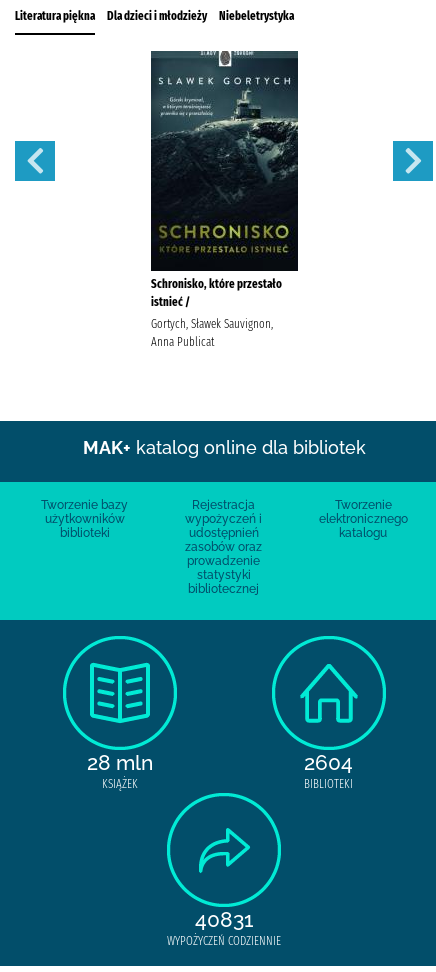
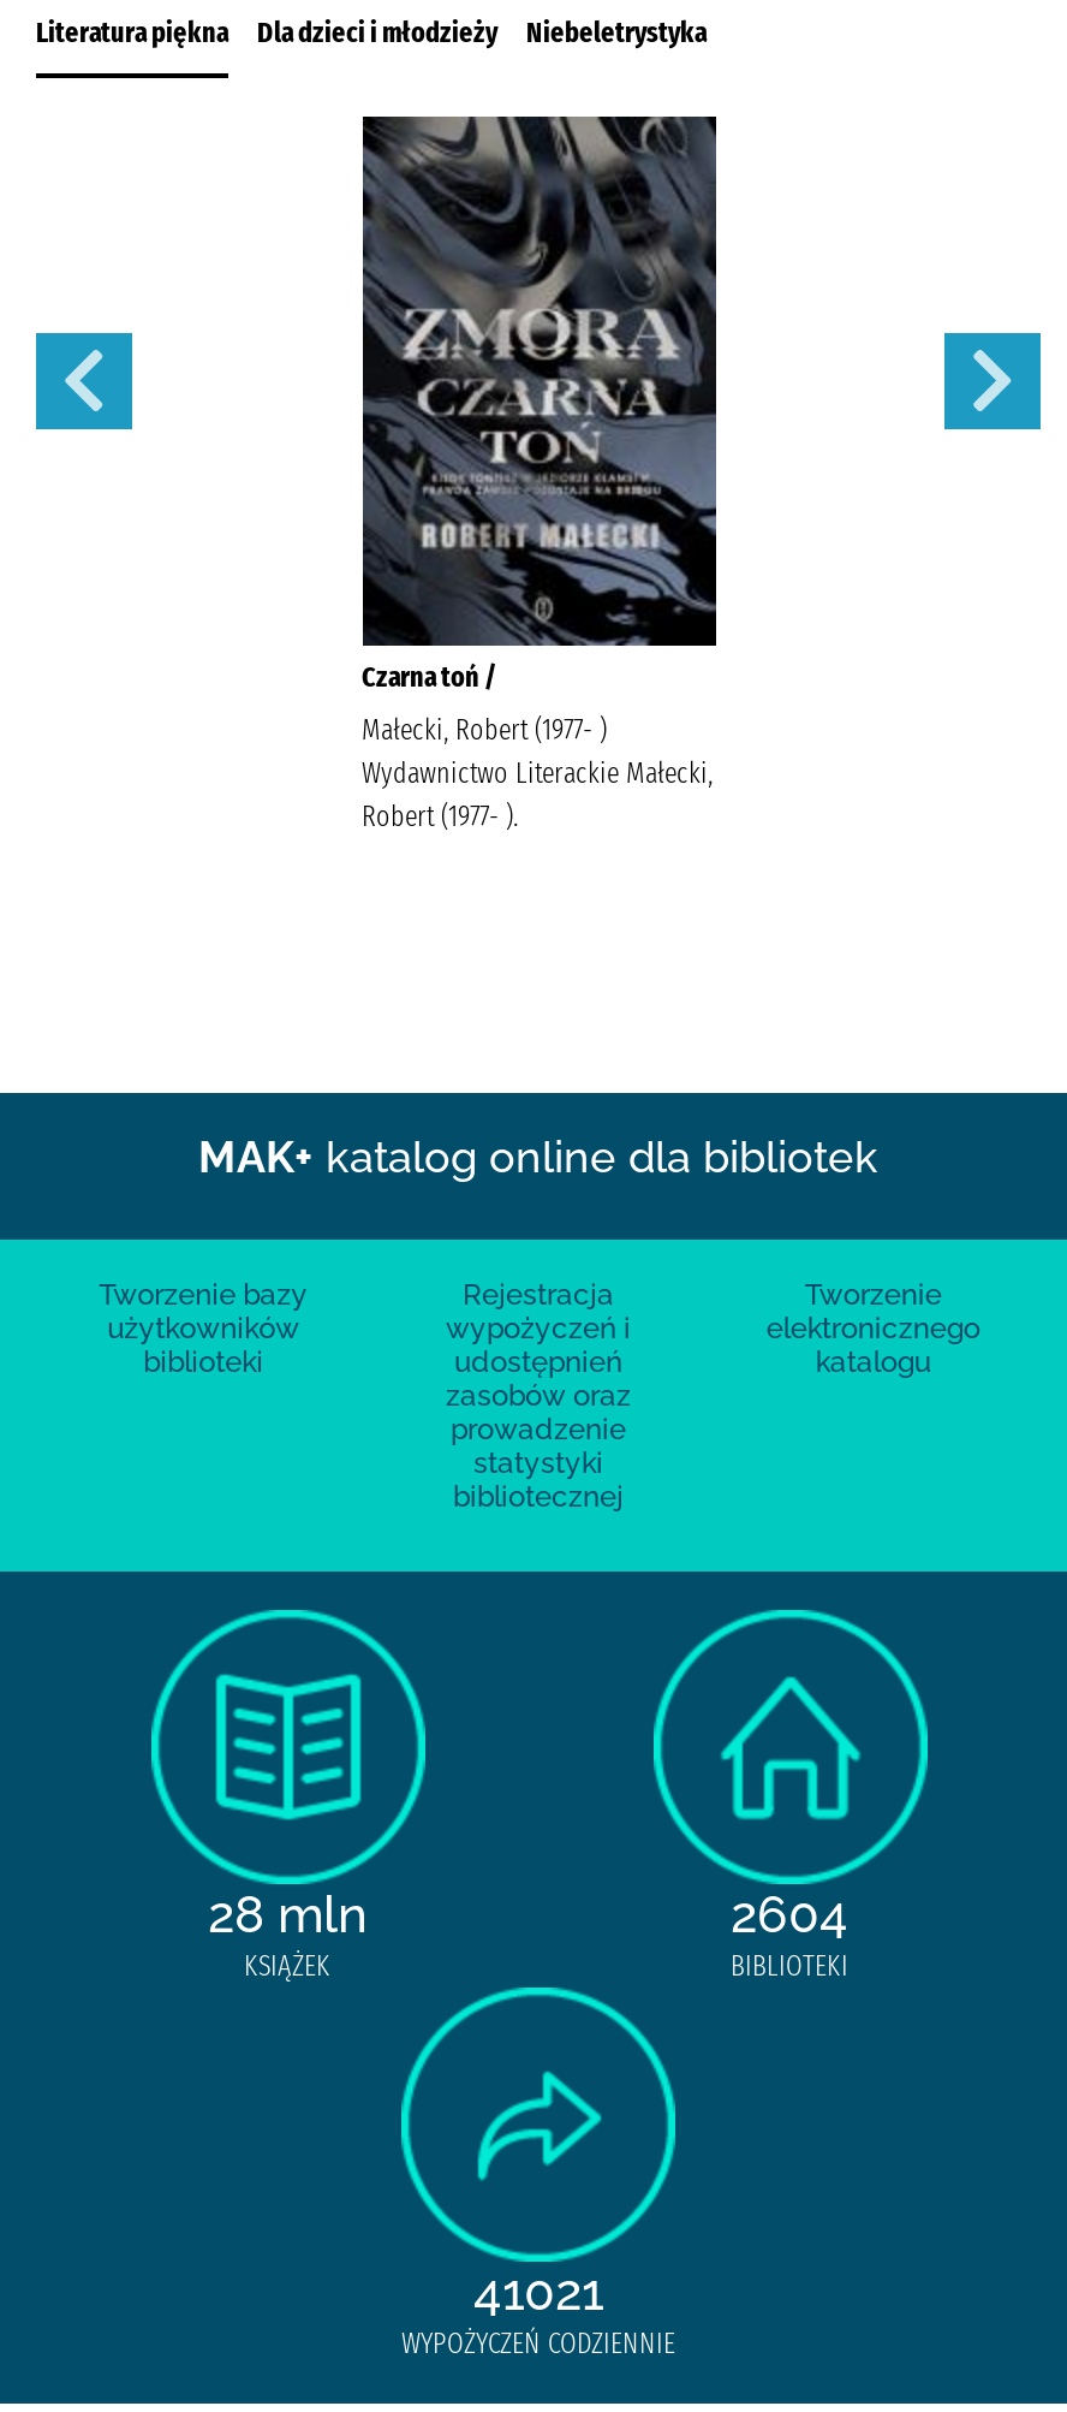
[150,50,298,309] [image] | Schronisko, które przestało | istnieć / -> [362,117,719,693] [image] | Czarna toń /
[150,317,272,349] Gortych, Sławek Sauvignon, | Anna Publicat -> [362,713,713,833] Małecki, Robert (1977- ) | Wydawnictwo Literackie Małecki, | Robert (1977- ).
[195,907,253,932] 40831 -> [473,2261,603,2321] 41021

